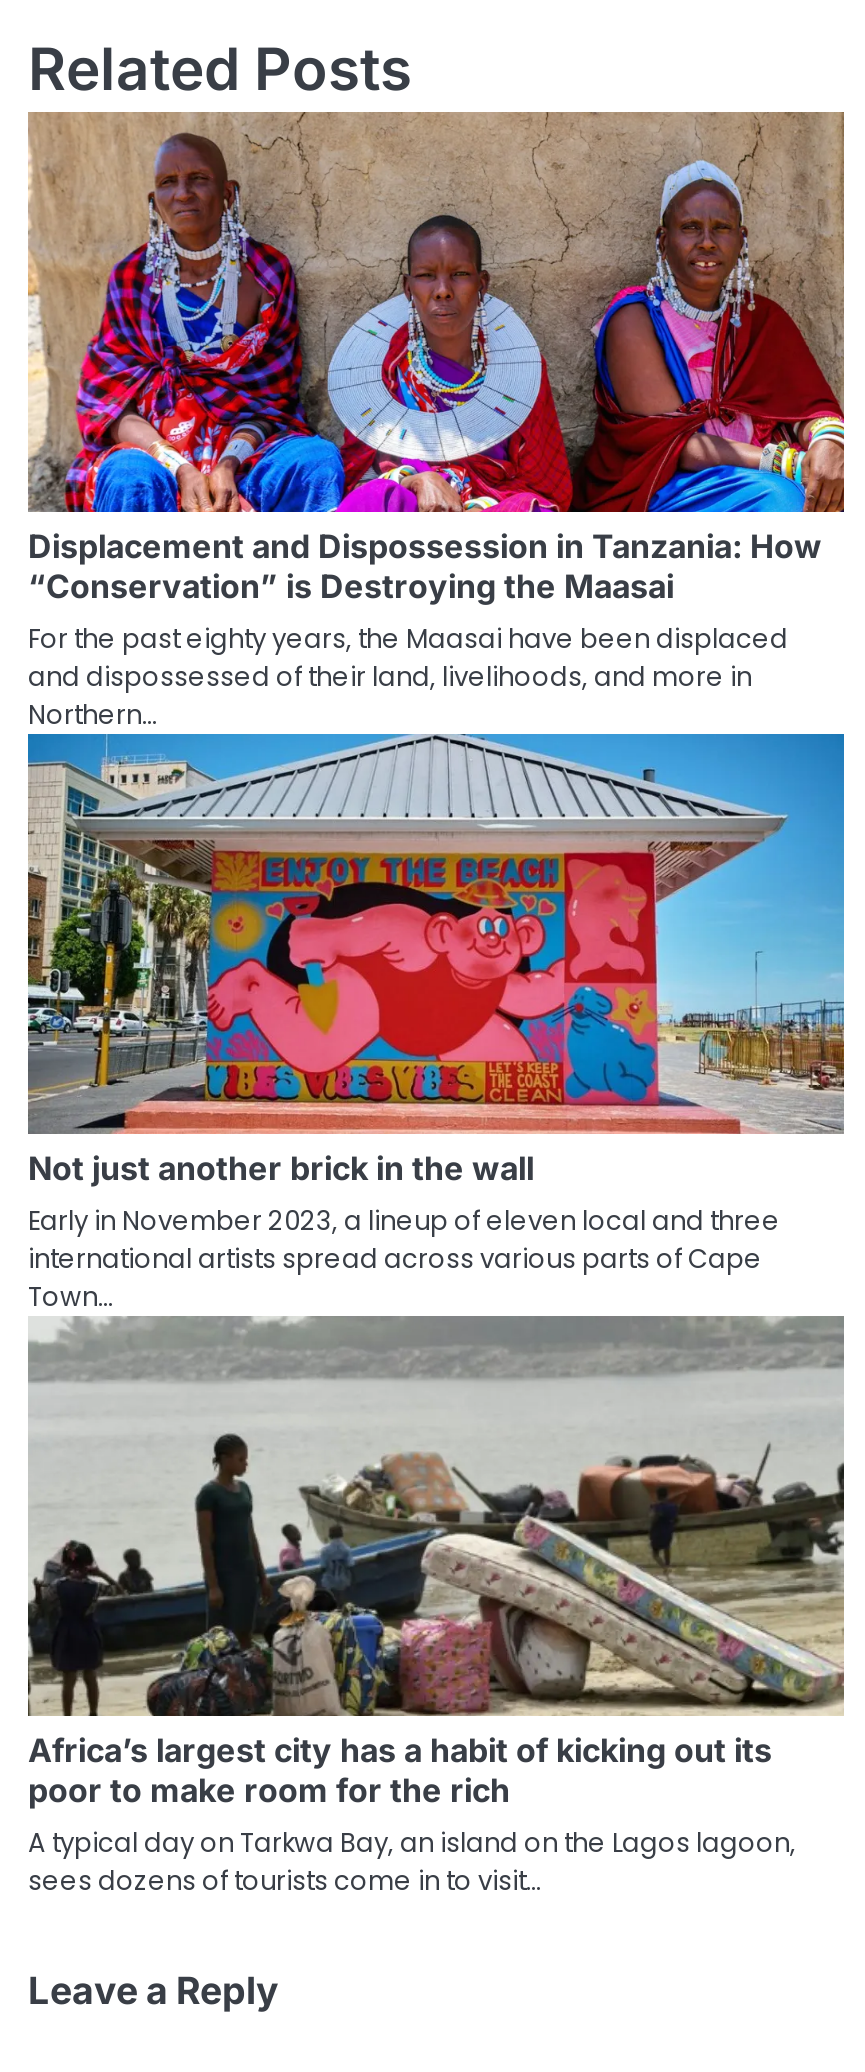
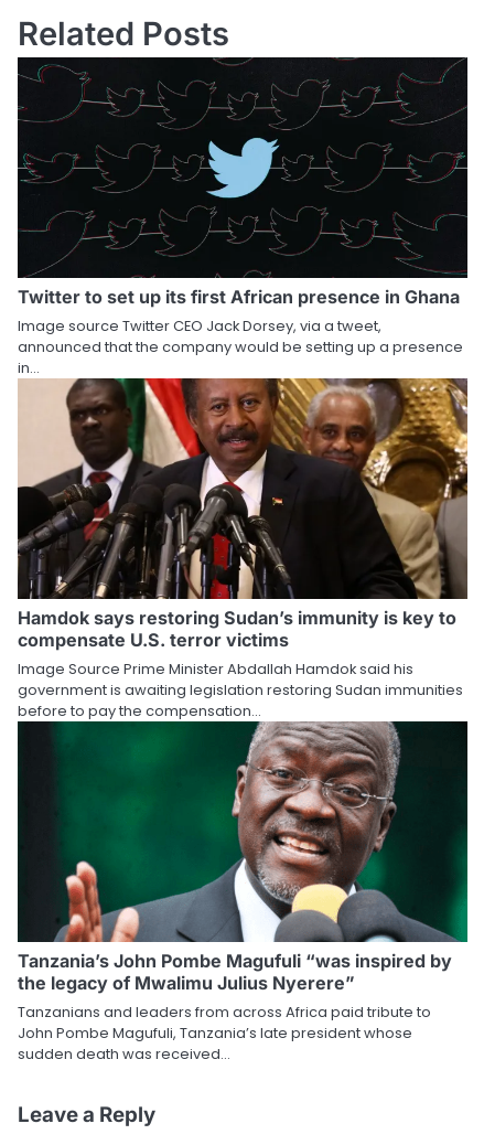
[26,110,846,734] [image] | Displacement and Dispossession in Tanzania: How | “Conservation” is Destroying the Maasai | For the past eighty years, the Maasai have been displaced | and dispossessed of their land, livelihoods, and more in | Northern… -> [17,56,469,378] [image] | Twitter to set up its first African presence in Ghana | Image source Twitter CEO Jack Dorsey, via a tweet, | announced that the company would be setting up a presence | in…
[26,694,846,1054] [image] -> [18,377,469,598] [image]
[28,1148,780,1316] Not just another brick in the wall | Early in November 2023, a lineup of eleven local and three | international artists spread across various parts of Cape | Town… -> [18,607,463,721] Hamdok says restoring Sudan’s immunity is key to | compensate U.S. terror victims | Image Source Prime Minister Abdallah Hamdok said his | government is awaiting legislation restoring Sudan immunities | before to pay the compensation…
[26,1316,846,1900] [image] | Africa’s largest city has a habit of kicking out its | poor to make room for the rich | A typical day on Tarkwa Bay, an island on the Lagos lagoon, | sees dozens of tourists come in to visit… -> [17,721,469,1064] [image] | Tanzania’s John Pombe Magufuli “was inspired by | the legacy of Mwalimu Julius Nyerere” | Tanzanians and leaders from across Africa paid tribute to | John Pombe Magufuli, Tanzania’s late president whose | sudden death was received…

